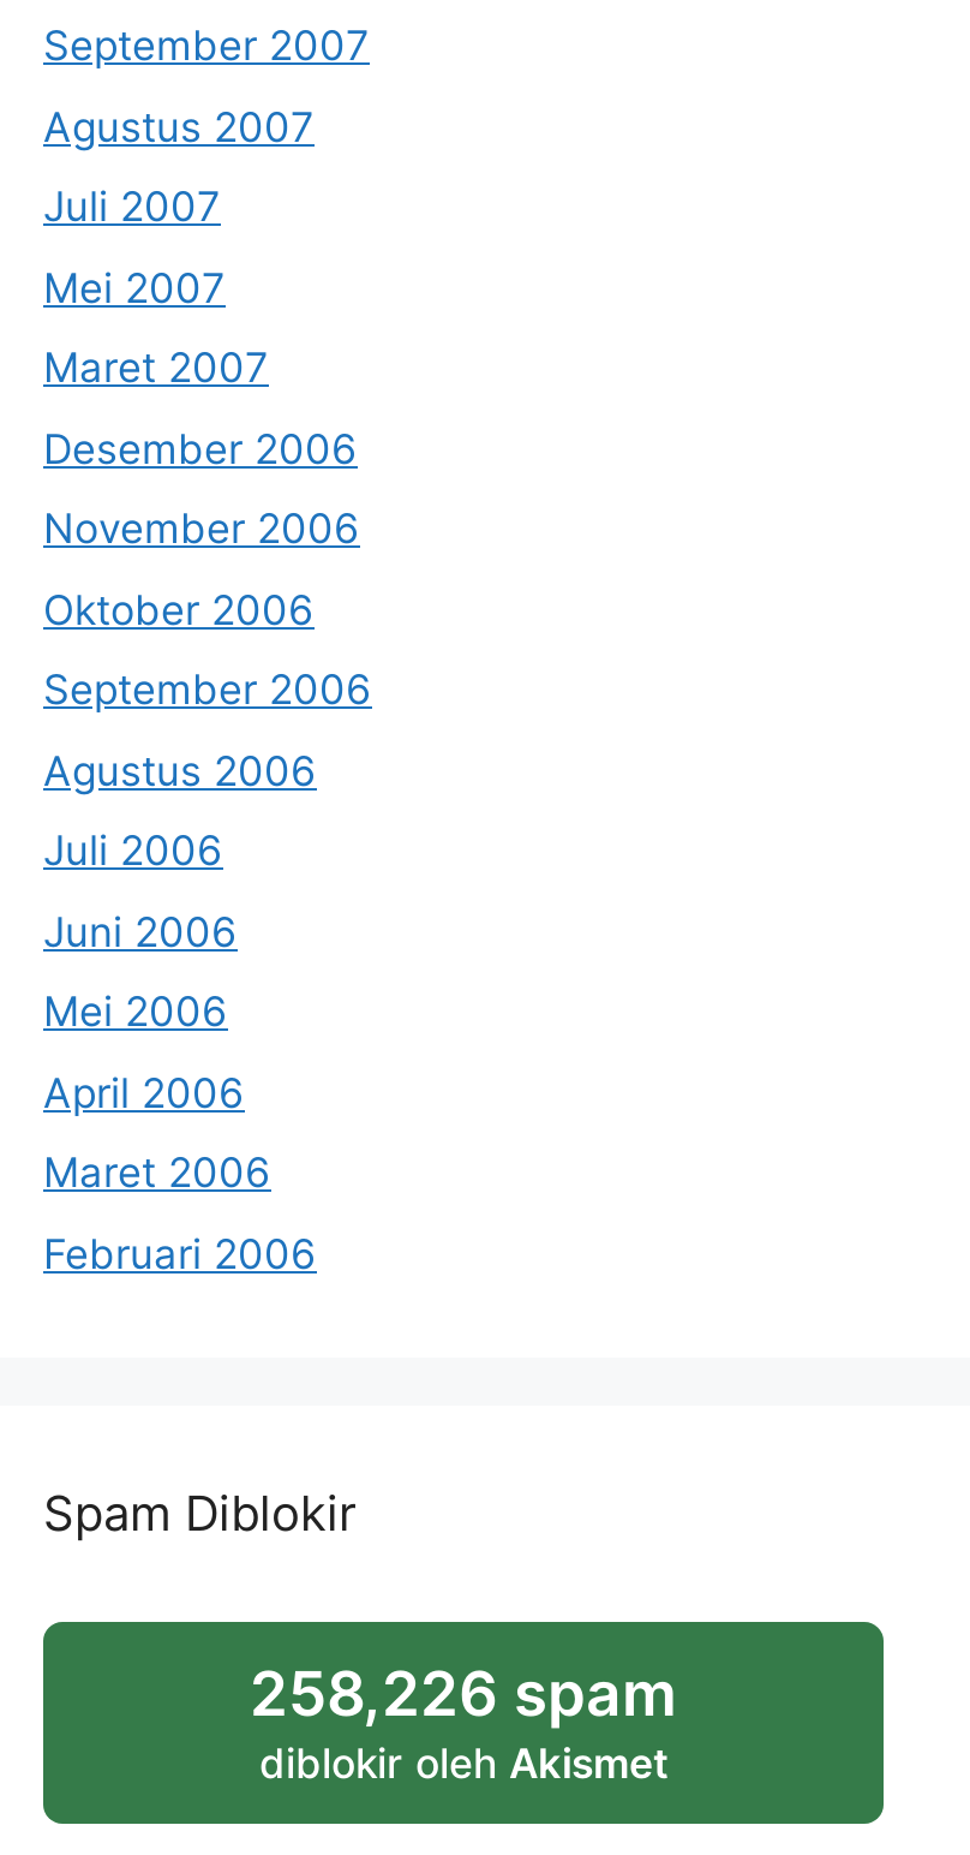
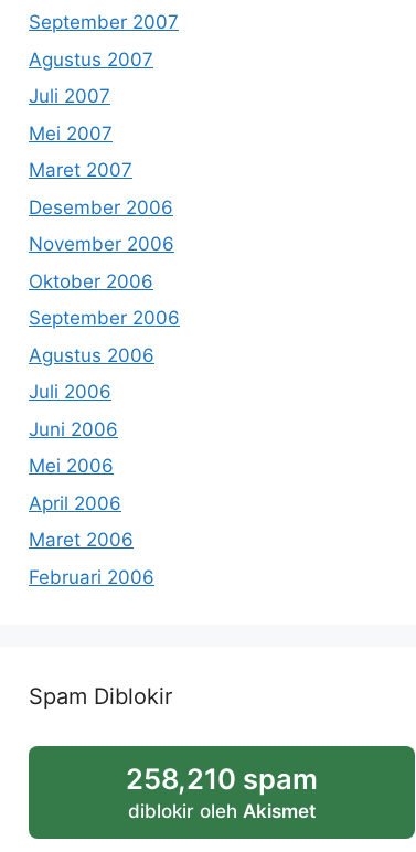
[250,1654,677,1729] 258,226 spam -> [126,761,318,795] 258,210 spam

